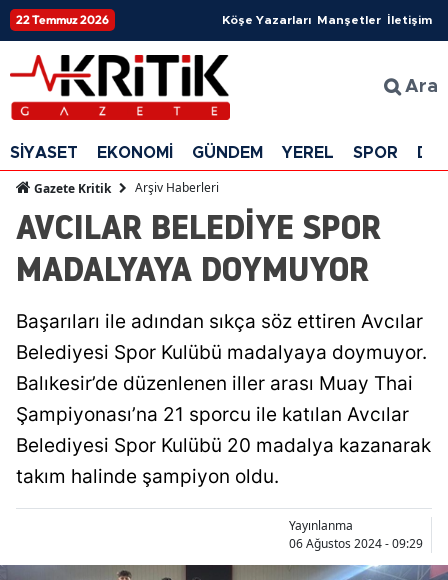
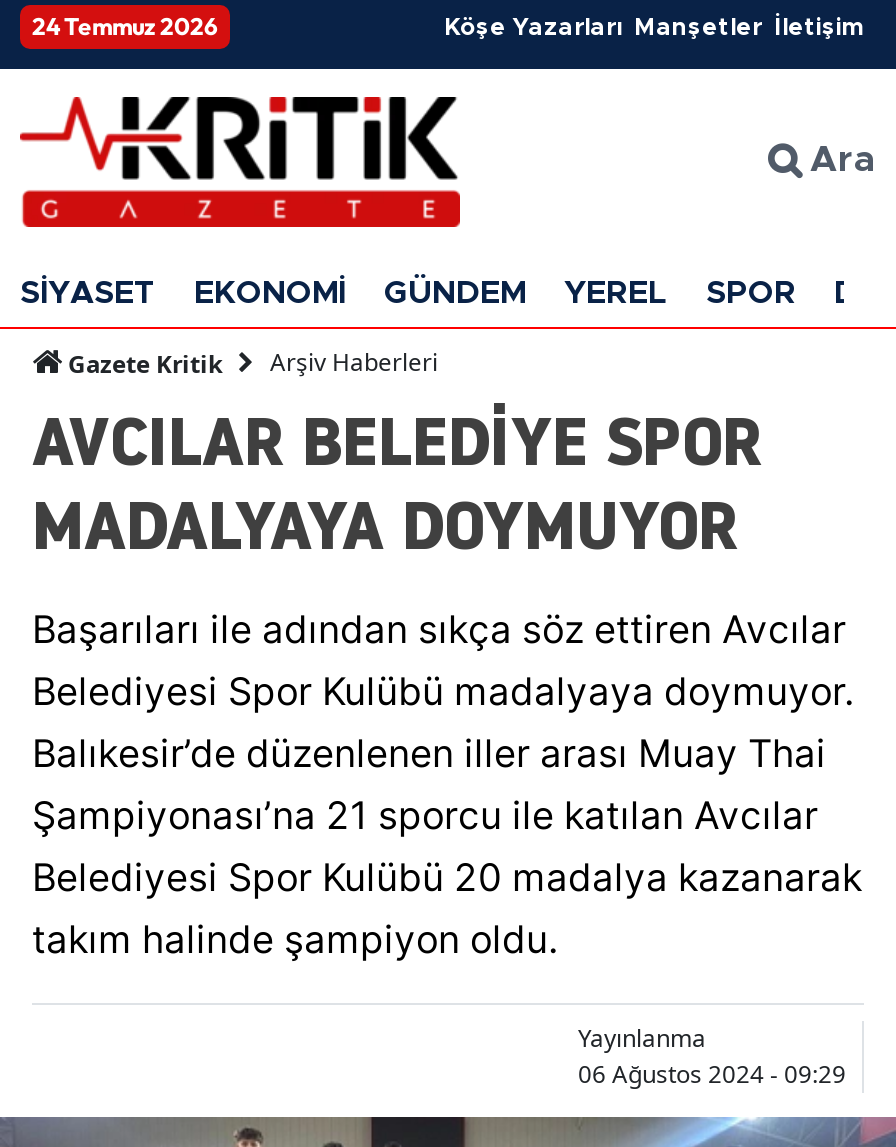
[16,12,109,27] 22 Temmuz 2026 -> [32,11,218,41] 24 Temmuz 2026

